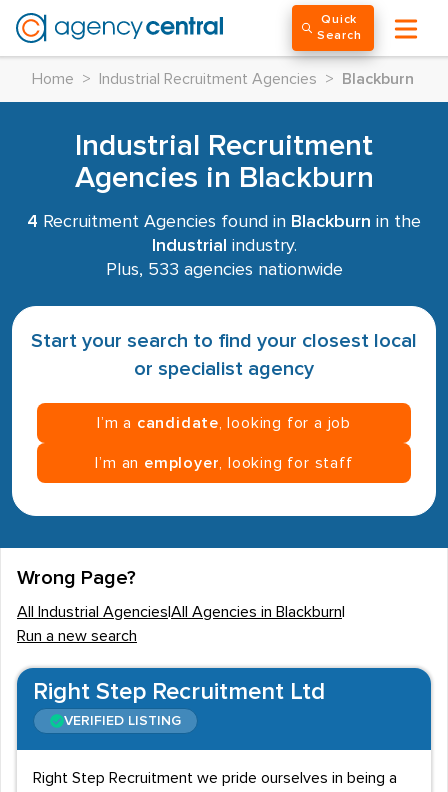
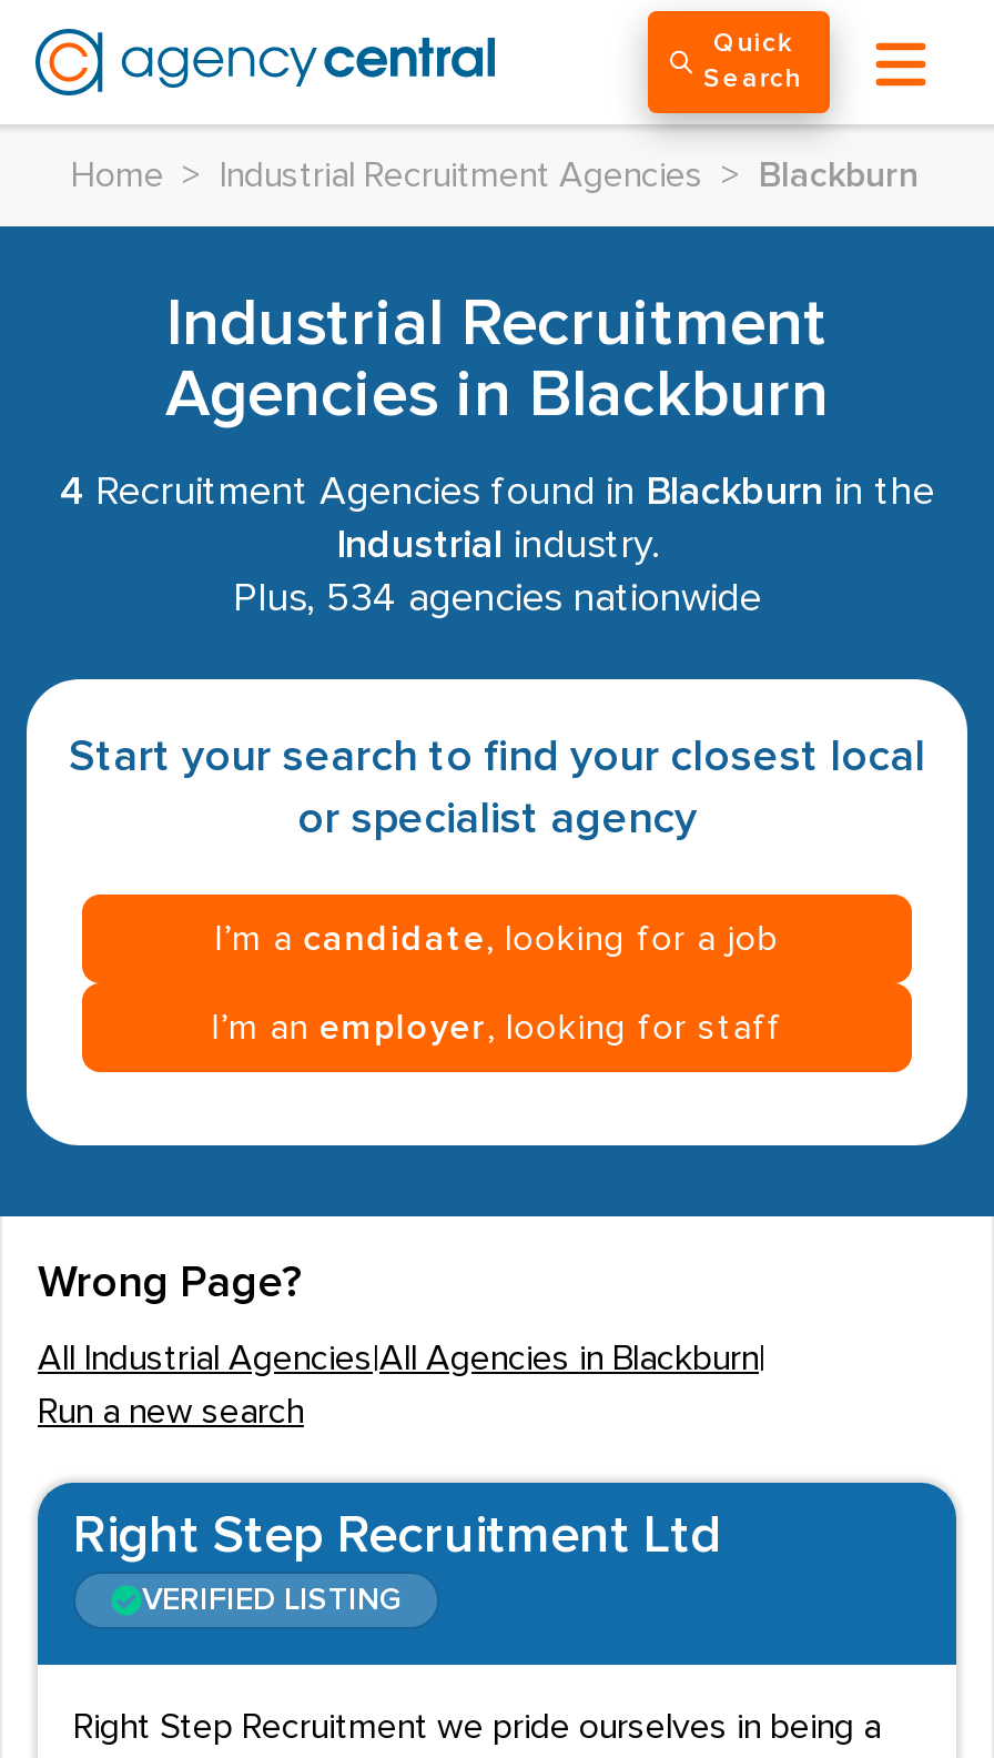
[105,261,342,279] Plus, 533 agencies nationwide -> [233,579,761,619] Plus, 534 agencies nationwide

